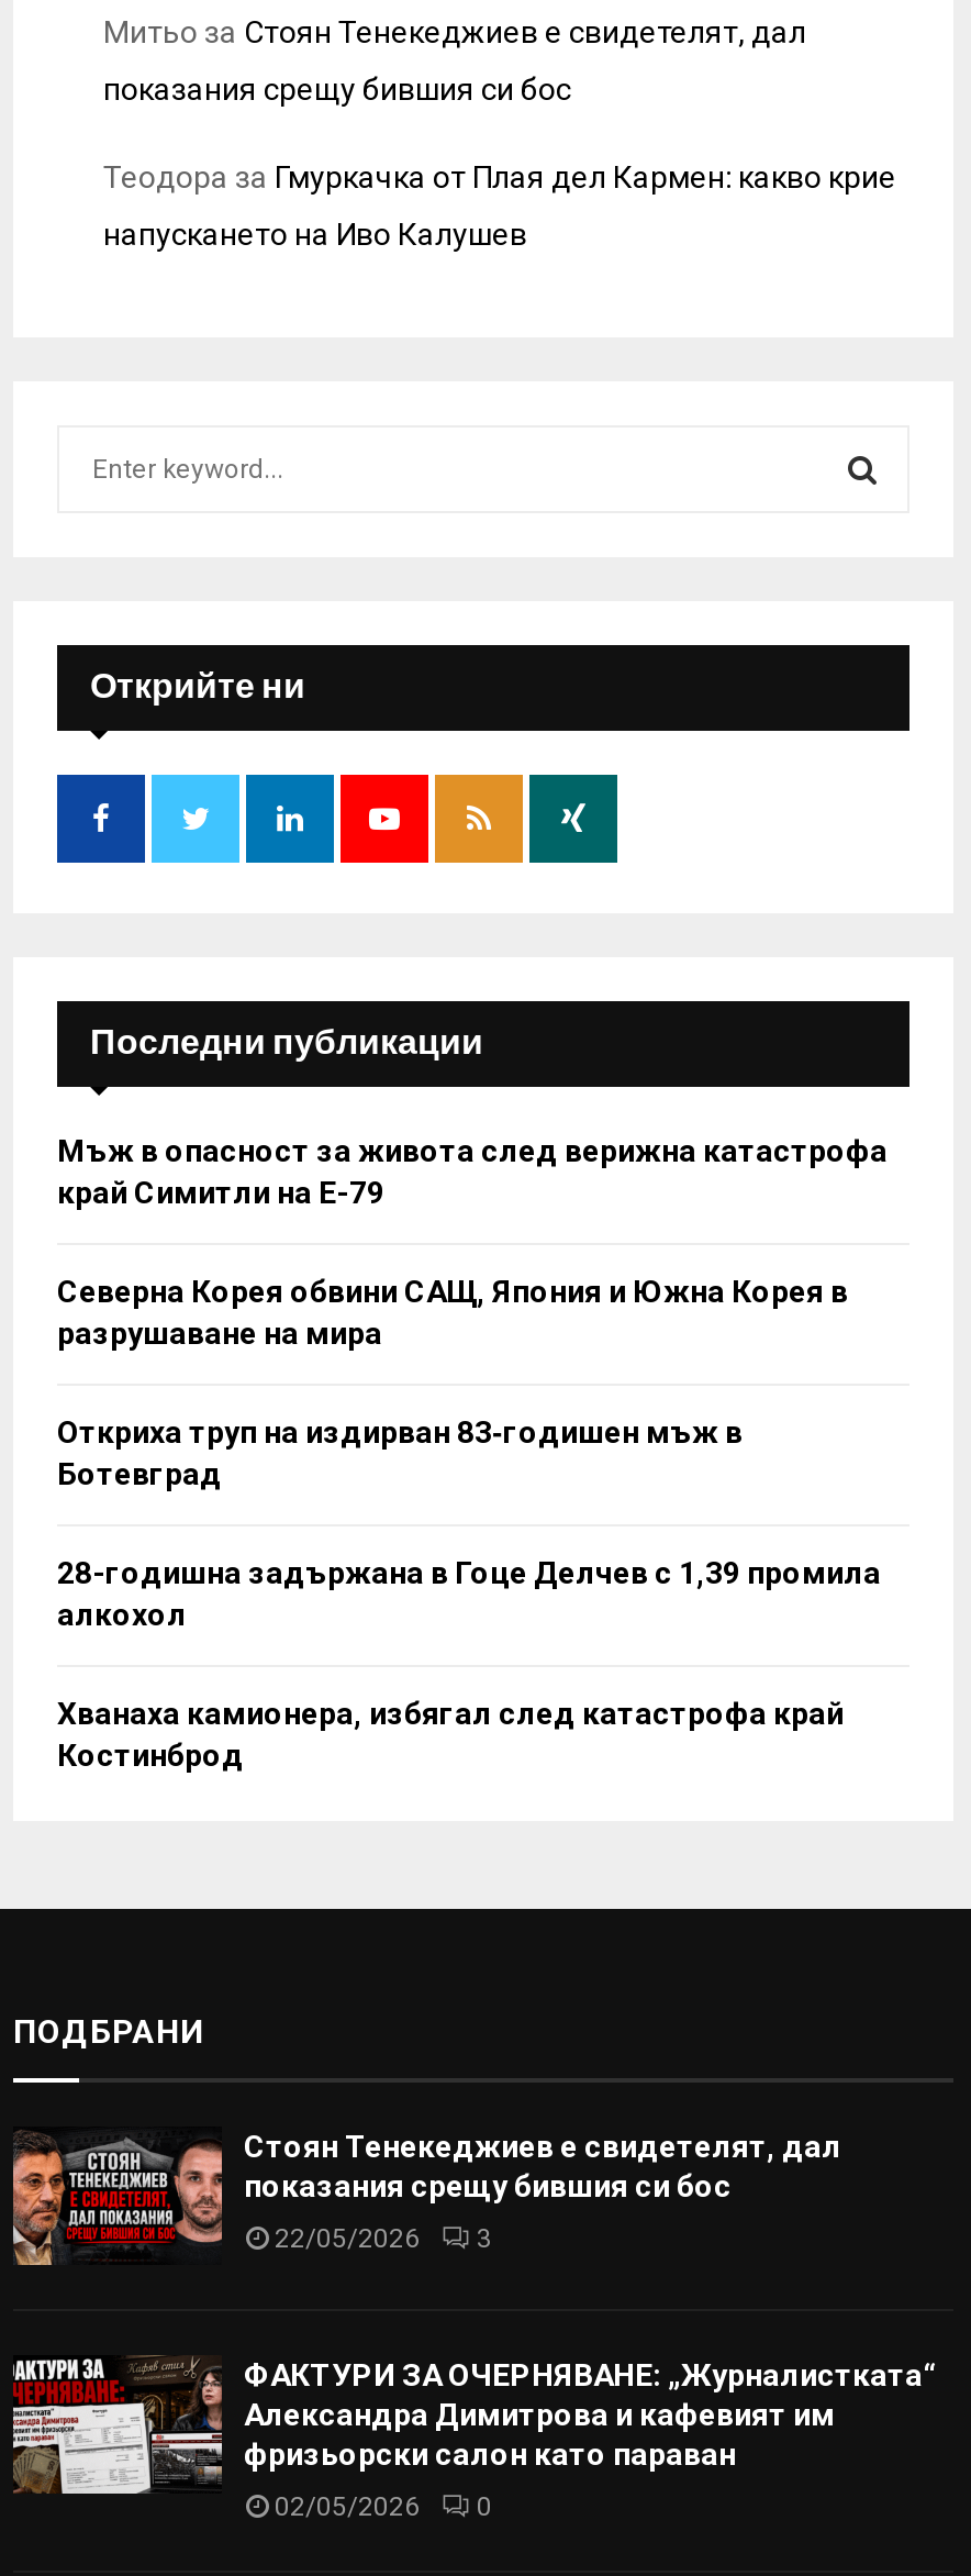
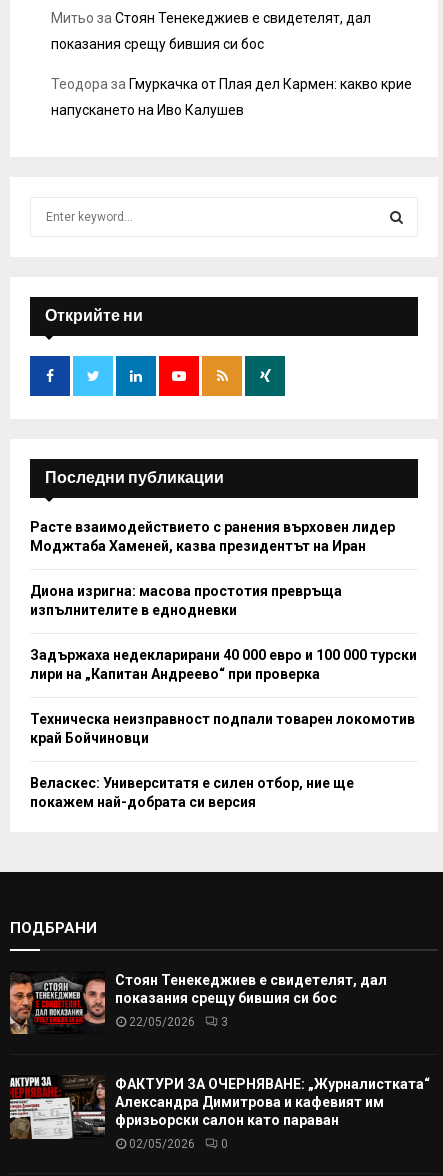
[57,1132,888,1209] Мъж в опасност за живота след верижна катастрофа | край Симитли на Е-79 -> [30,519,395,554] Расте взаимодействието с ранения върховен лидер | Моджтаба Хаменей, казва президентът на Иран
[57,1273,848,1350] Северна Корея обвини САЩ, Япония и Южна Корея в | разрушаване на мира -> [30,583,342,618] Диона изригна: масова простотия превръща | изпълнителите в еднодневки
[57,1414,743,1490] Откриха труп на издирван 83‑годишен мъж в | Ботевград -> [30,647,417,682] Задържаха недекларирани 40 000 евро и 100 000 турски | лири на „Капитан Андреево“ при проверка
[57,1554,881,1631] 28-годишна задържана в Гоце Делчев с 1,39 промила | алкохол -> [30,711,415,746] Техническа неизправност подпали товарен локомотив | край Бойчиновци
[57,1695,844,1772] Хванаха камионера, избягал след катастрофа край | Костинброд -> [30,775,354,810] Веласкес: Университатя е силен отбор, ние ще | покажем най-добрата си версия

